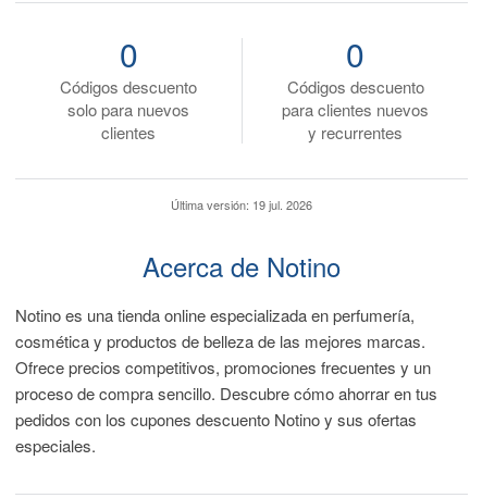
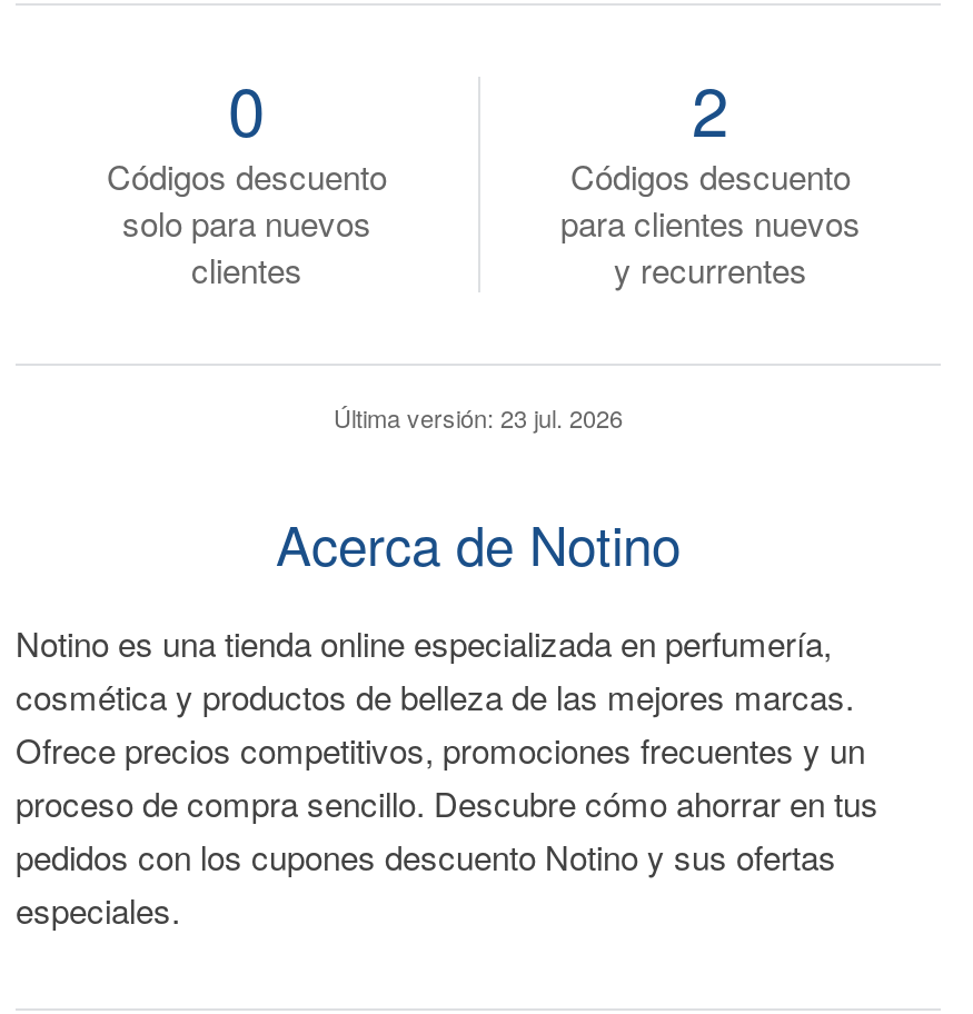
[346,30,364,77] 0 -> [692,61,729,157] 2
[171,196,312,213] Última versión: 19 jul. 2026 -> [334,399,623,435] Última versión: 23 jul. 2026

